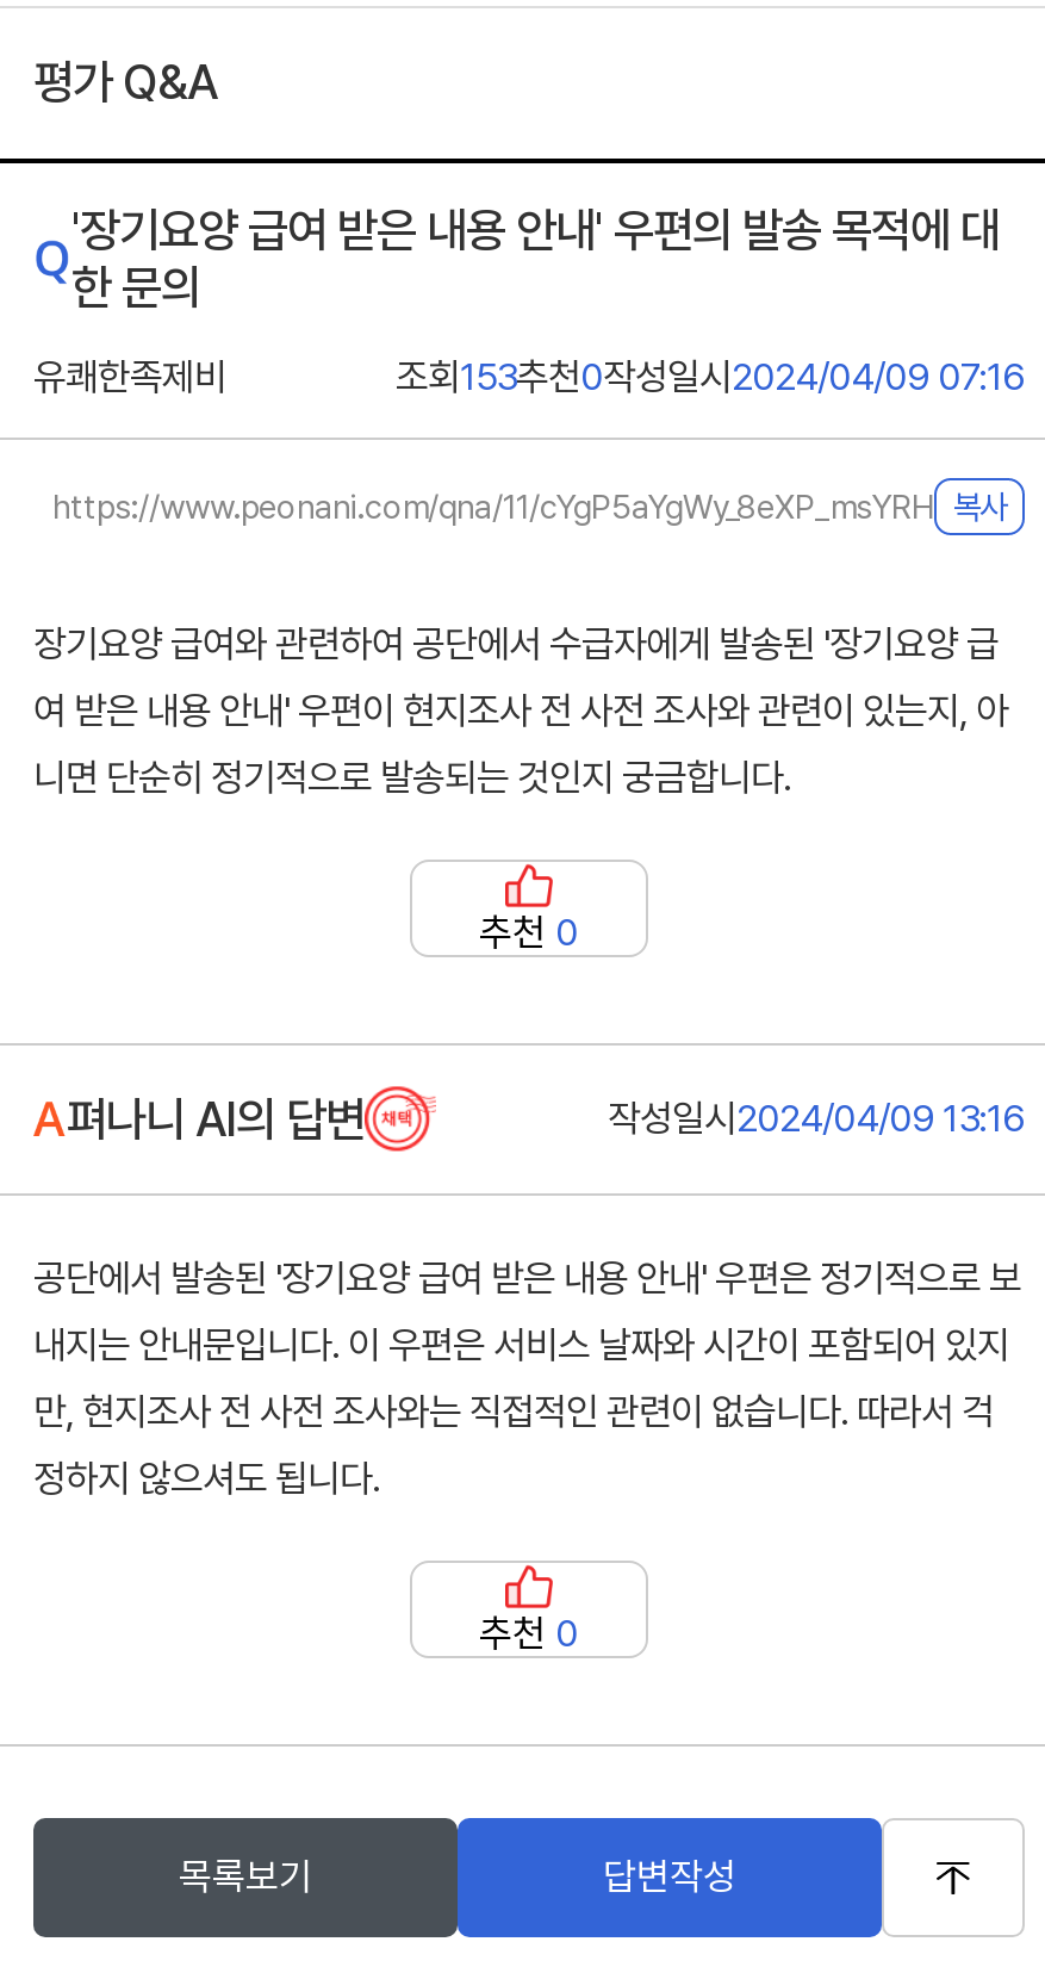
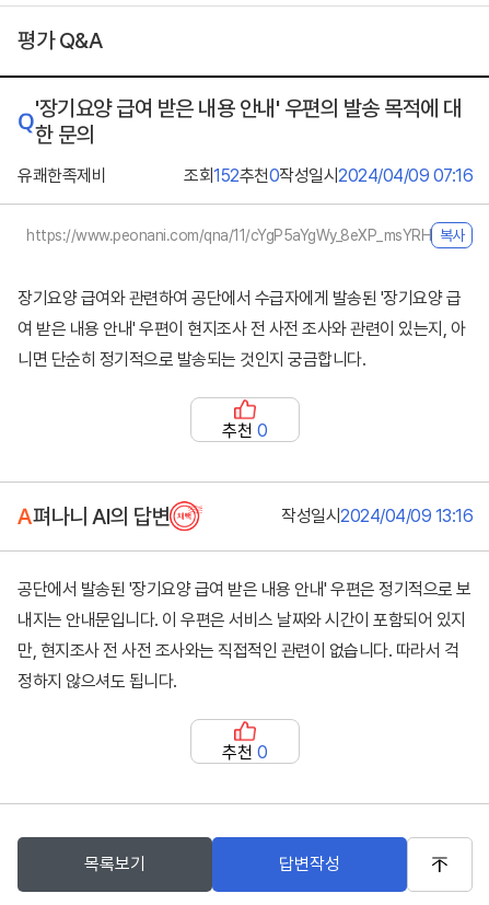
[396,353,1025,398] 조회153추천0작성일시2024/04/09 07:16 -> [184,165,473,185] 조회152추천0작성일시2024/04/09 07:16

